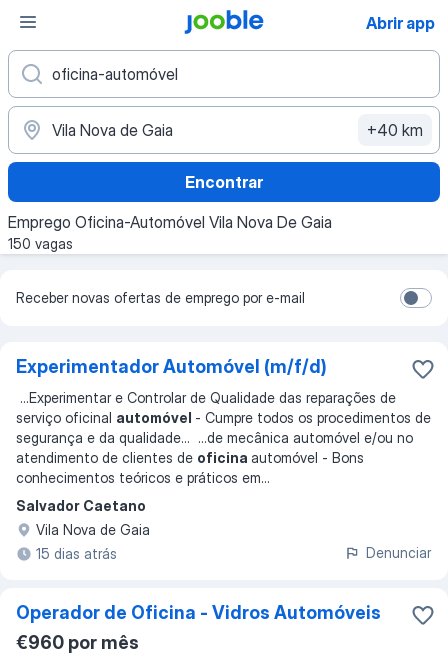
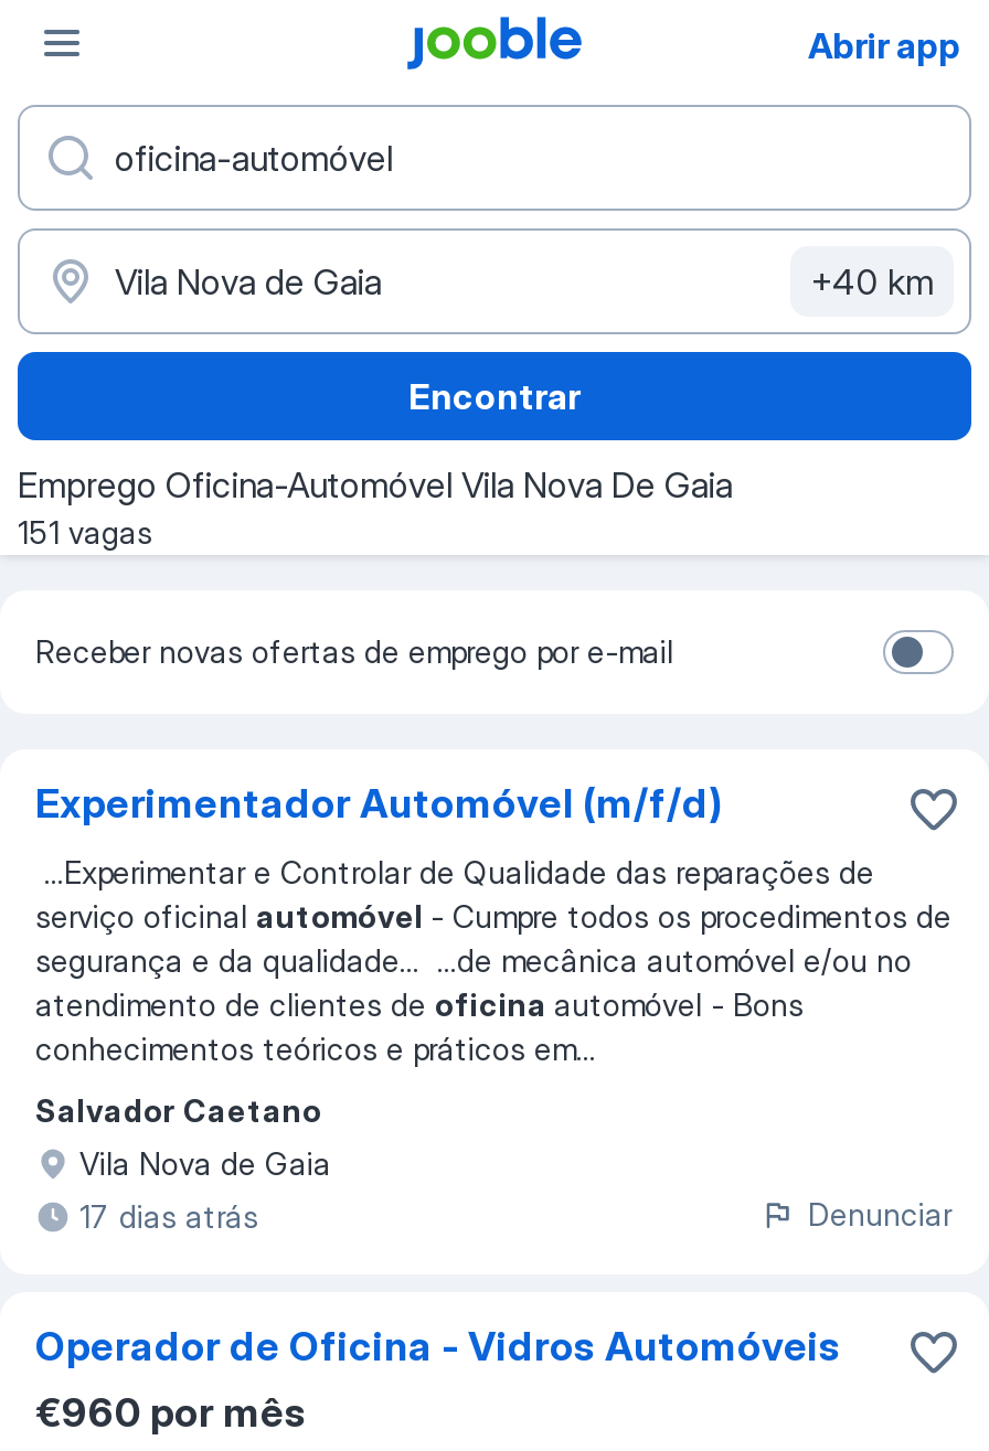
[8,235,73,252] 150 vagas -> [18,513,152,551] 151 vagas
[36,545,117,562] 15 dias atrás -> [79,1197,258,1235] 17 dias atrás

